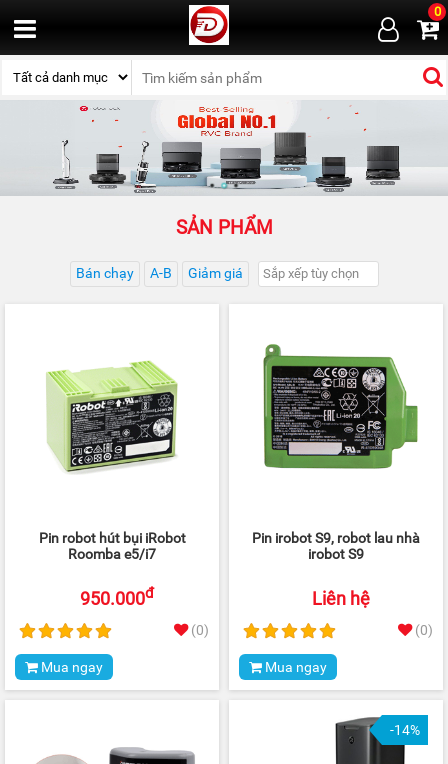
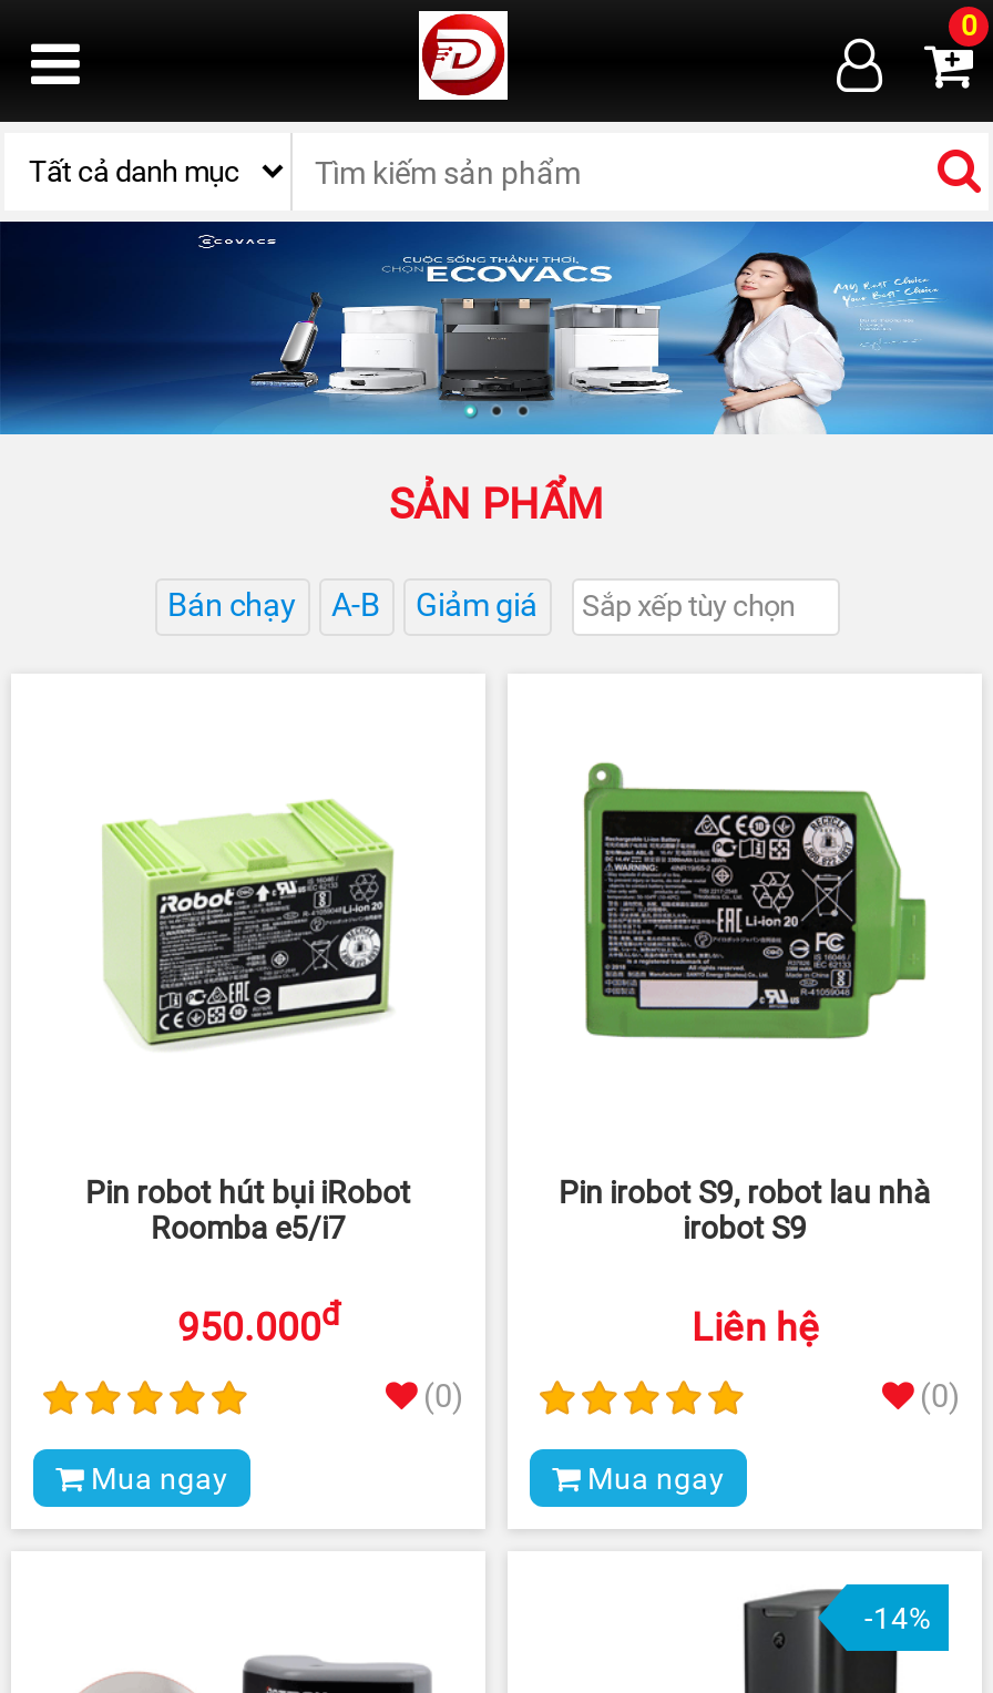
[3,100,445,196] [image] -> [7,219,986,437] [image]

